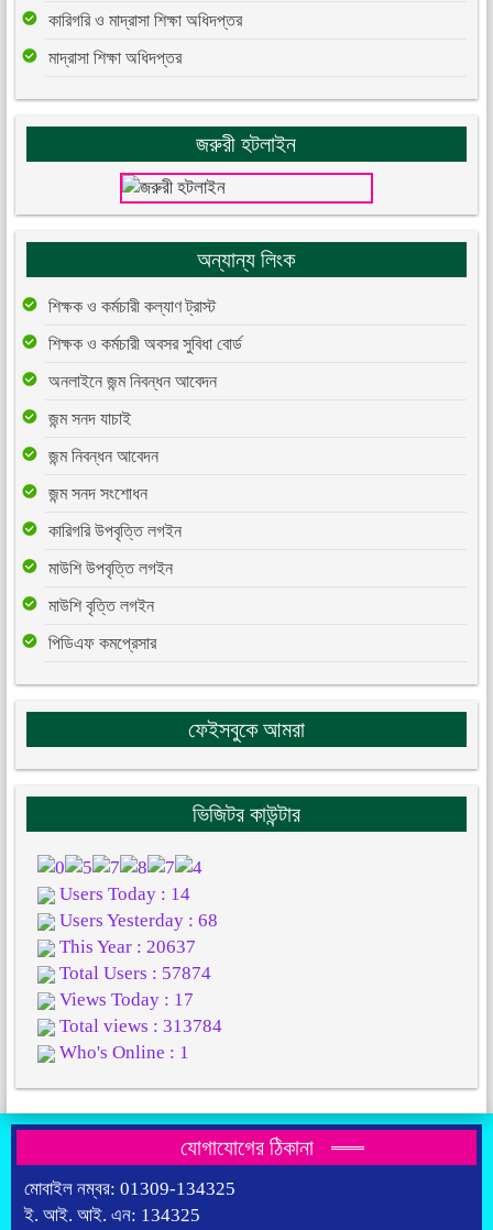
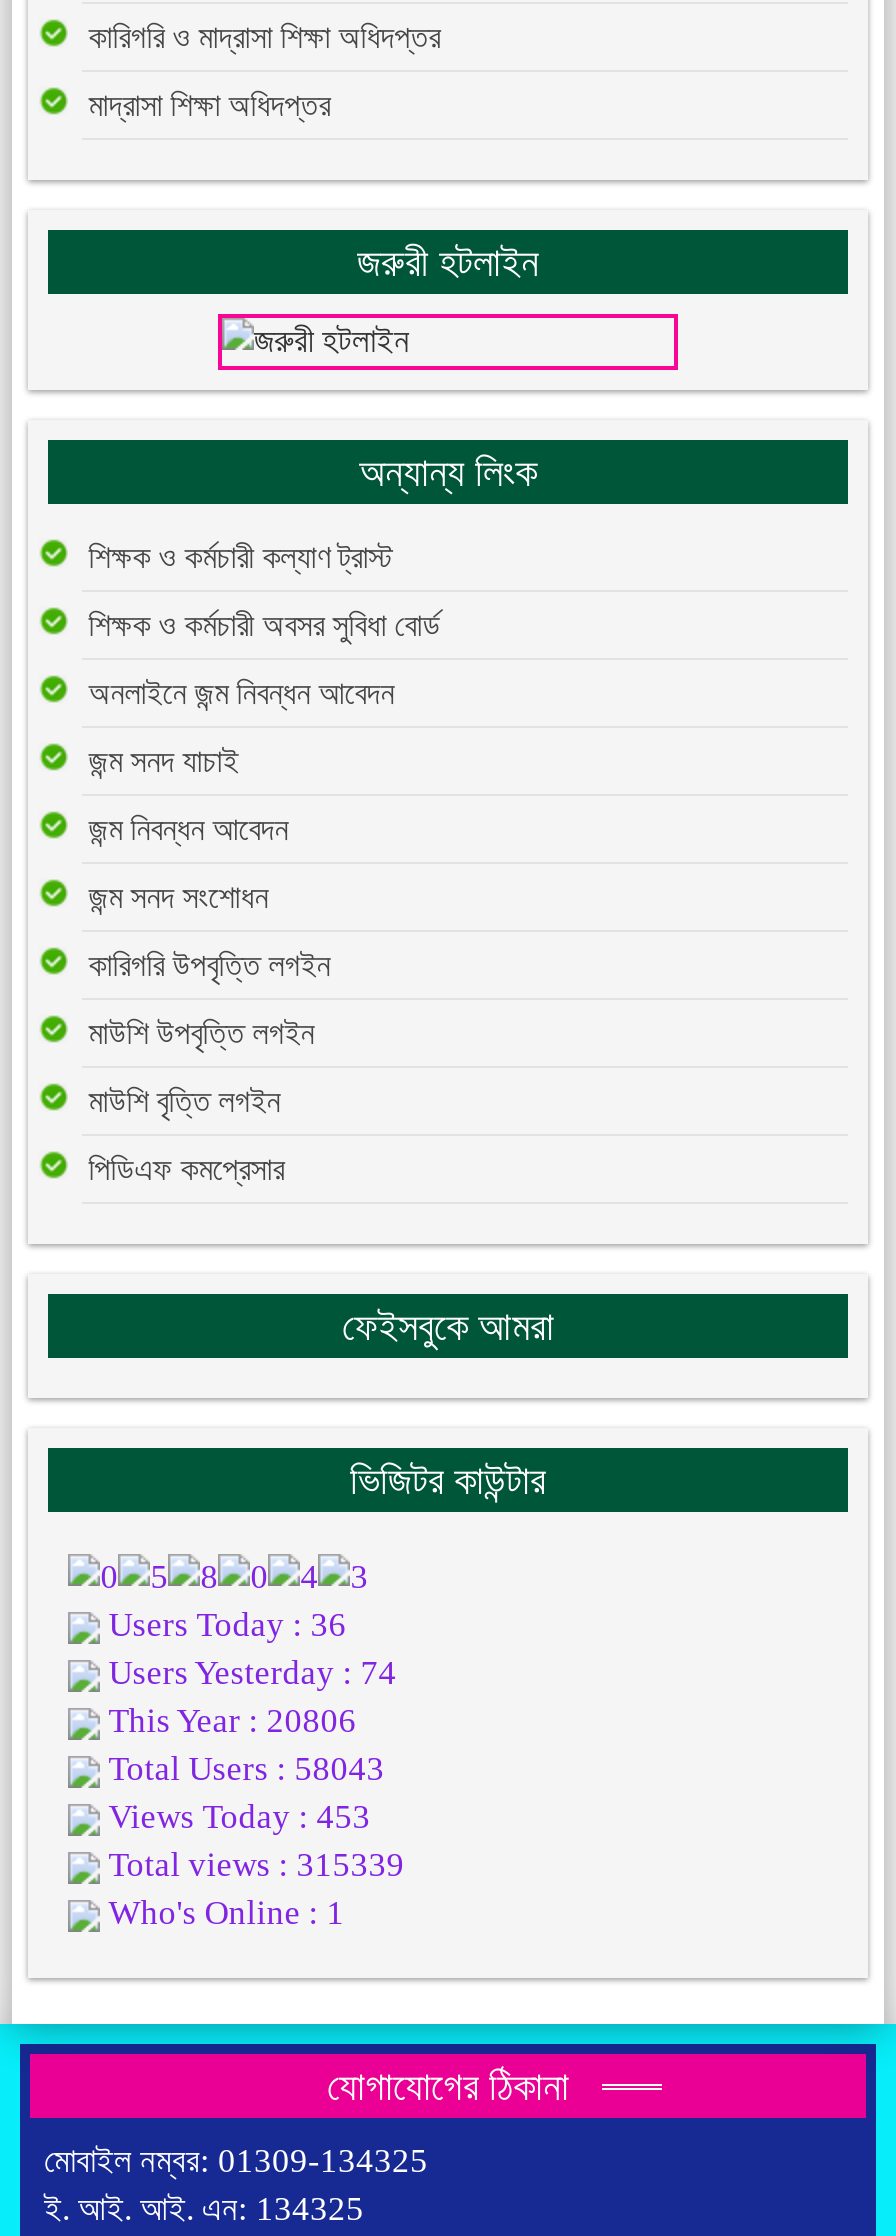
[55,884,191,905] Users Today : 14 -> [101,1606,347,1644] Users Today : 36
[55,910,218,931] Users Yesterday : 68 -> [101,1654,397,1692] Users Yesterday : 74
[55,936,196,957] This Year : 20637 -> [101,1702,357,1740] This Year : 20806
[55,963,212,984] Total Users : 57874 -> [101,1750,385,1788] Total Users : 58043
[55,989,194,1010] Views Today : 17 -> [101,1798,371,1836] Views Today : 453
[55,1016,223,1037] Total views : 313784 -> [101,1846,405,1884] Total views : 315339

